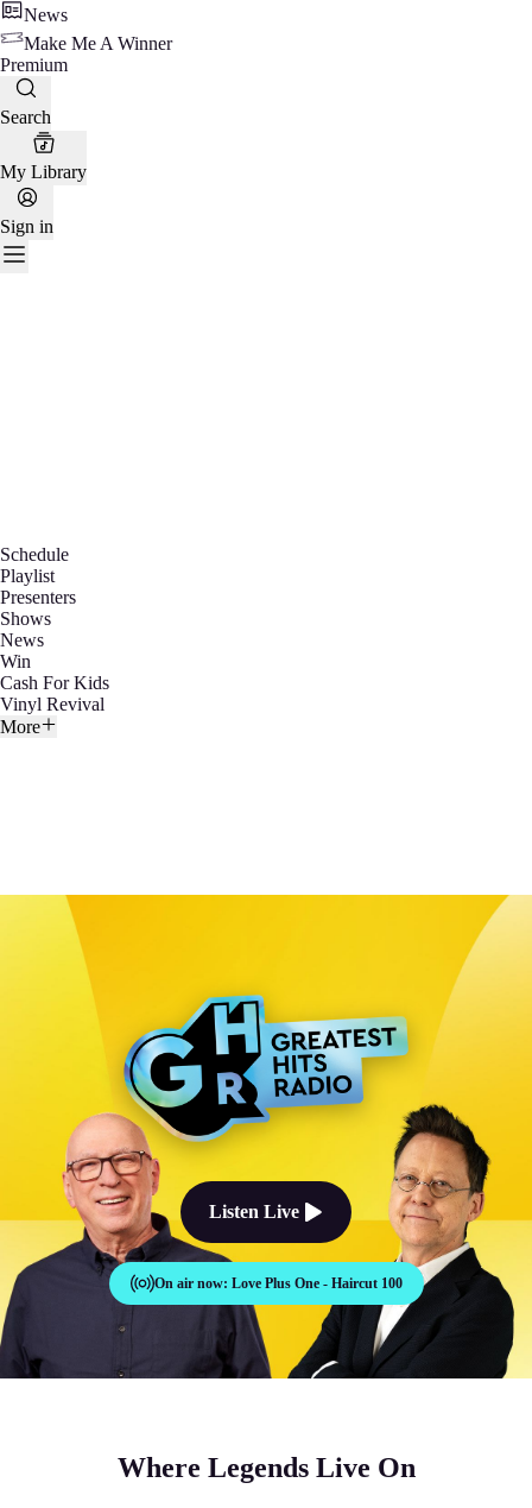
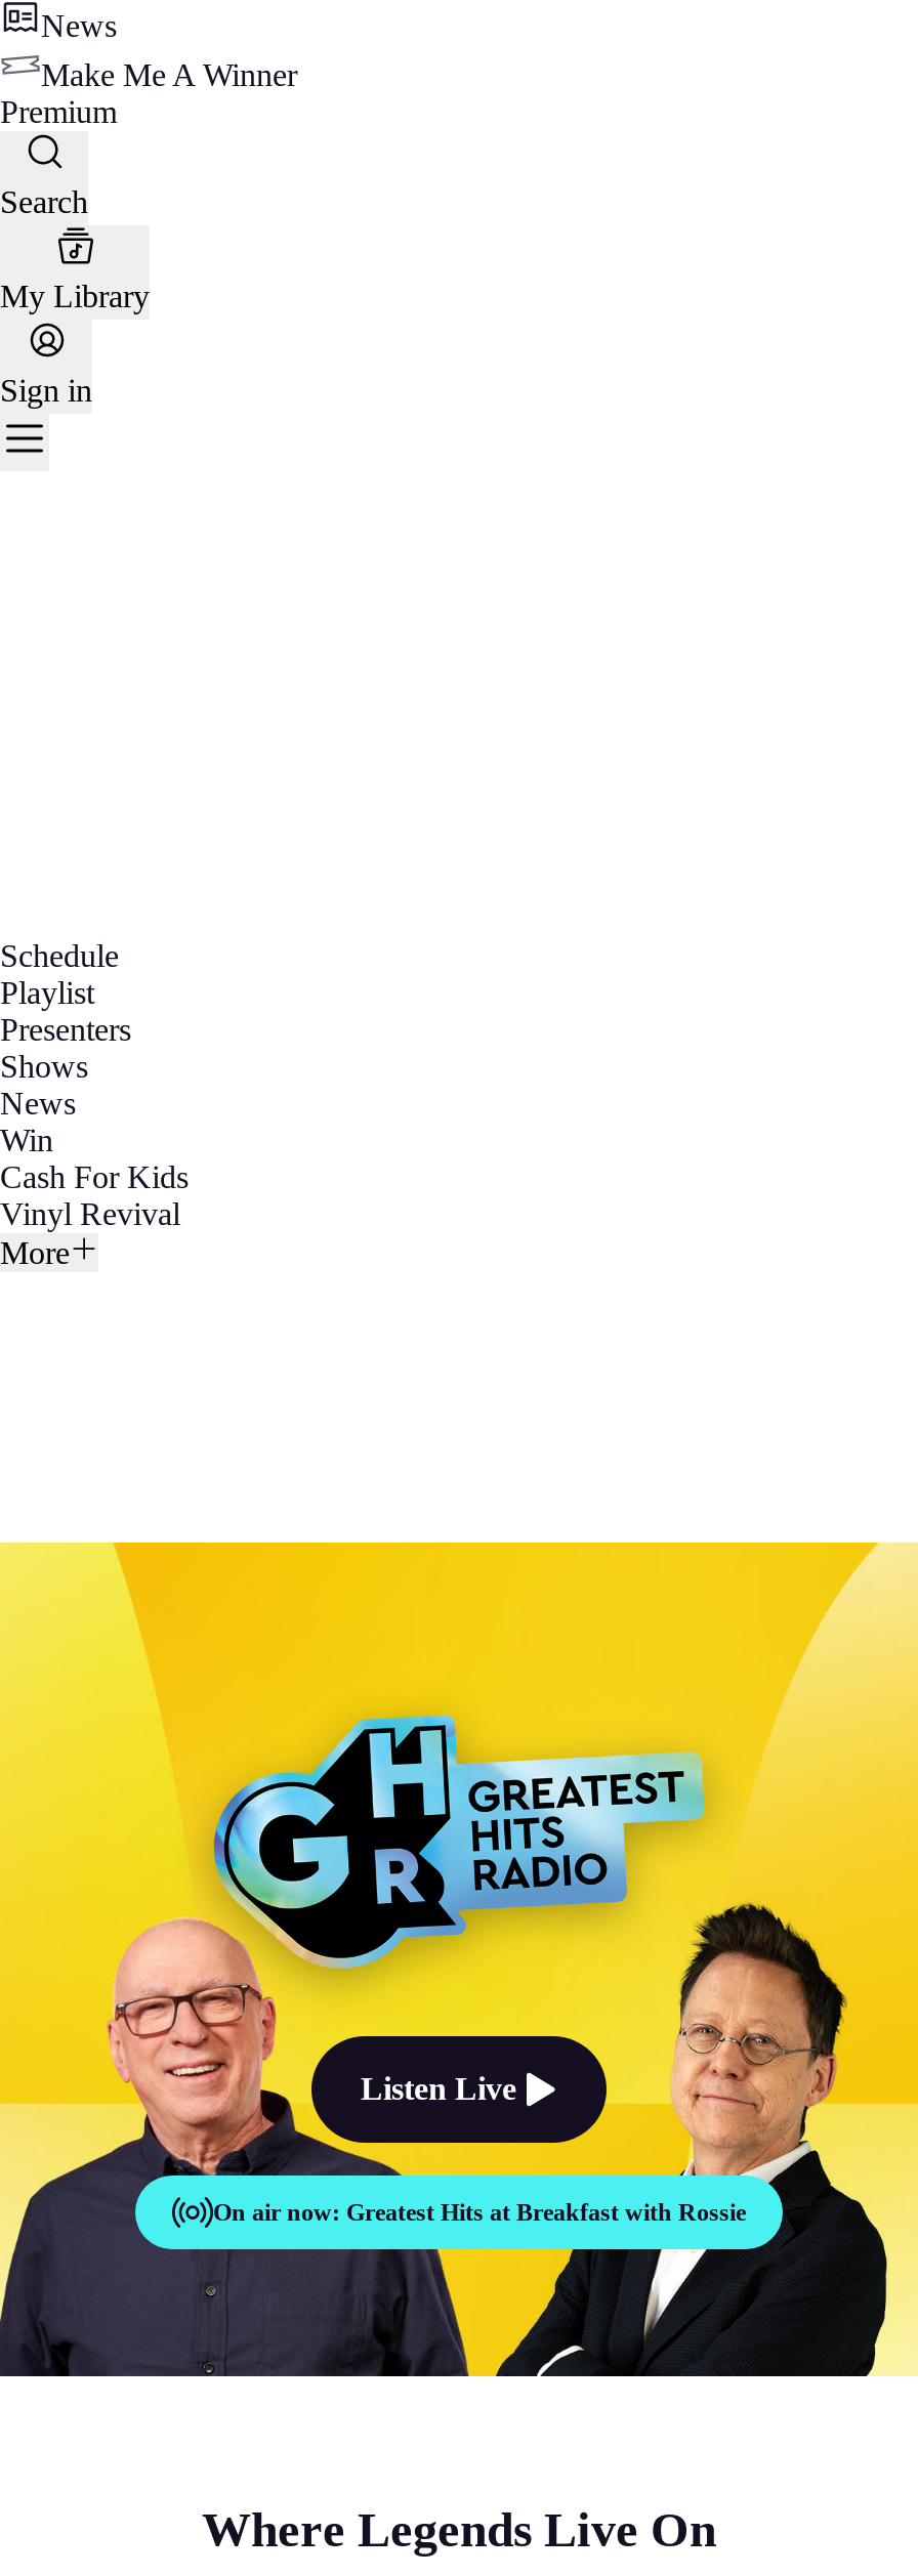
[78,1262,402,1305] [image] | On air now: Love Plus One - Haircut 100 -> [133,2173,746,2251] [image] | On air now: Greatest Hits at Breakfast with Rossie
[411,1262,454,1305] [image] -> [711,2173,785,2251] [image]

